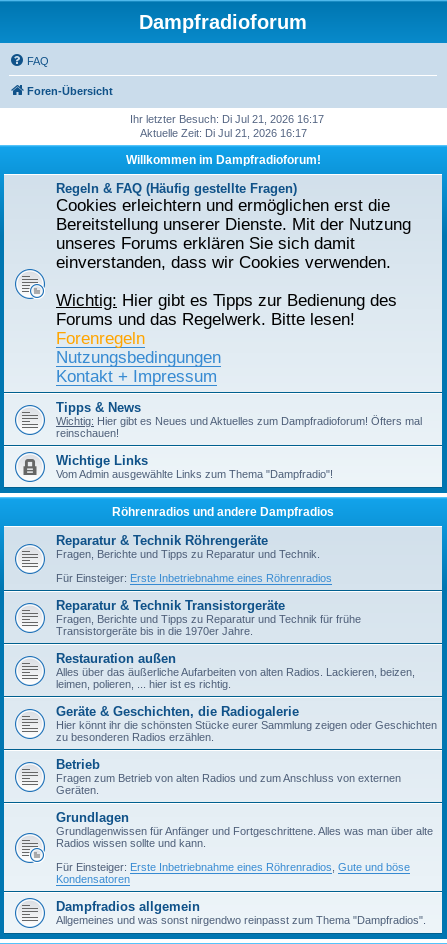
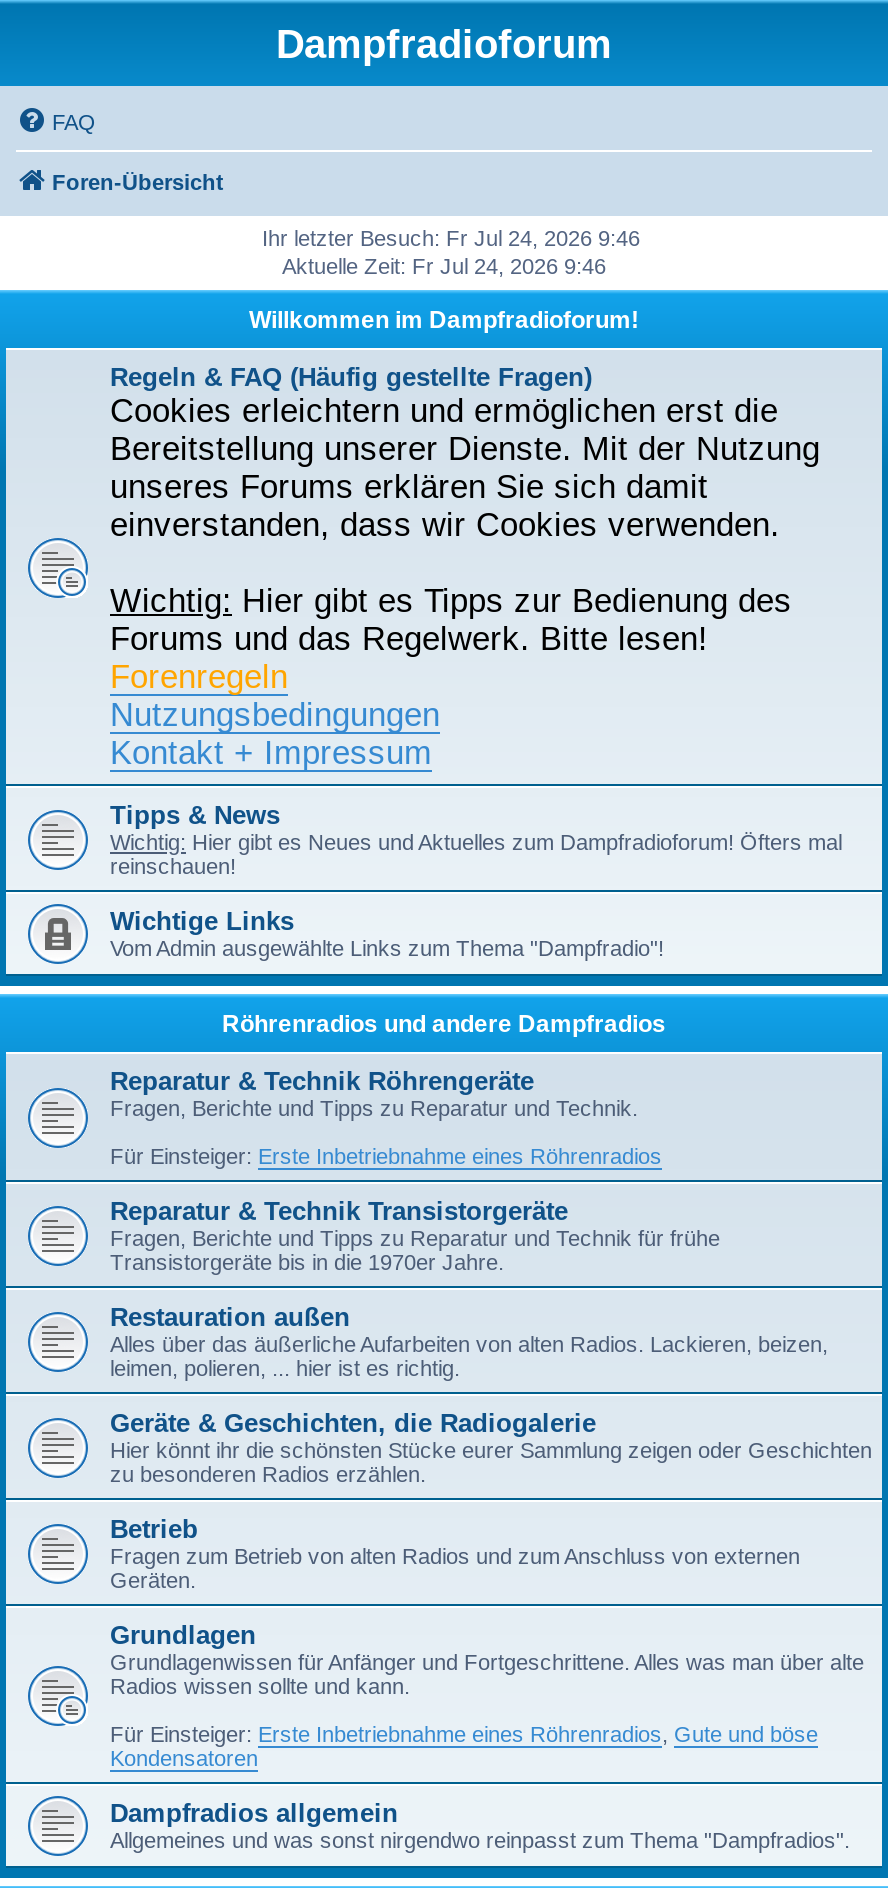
[129,113,323,125] Ihr letzter Besuch: Di Jul 21, 2026 16:17 -> [262,226,640,250] Ihr letzter Besuch: Fr Jul 24, 2026 9:46
[139,127,306,139] Aktuelle Zeit: Di Jul 21, 2026 16:17 -> [282,254,606,278] Aktuelle Zeit: Fr Jul 24, 2026 9:46

